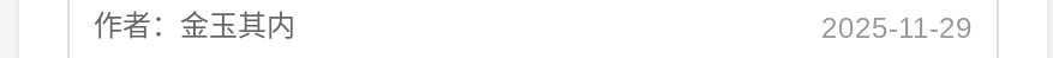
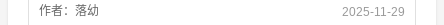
[94,9,295,43] 作者：金玉其内 -> [39,4,99,18] 作者：落幼

